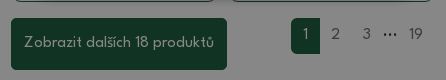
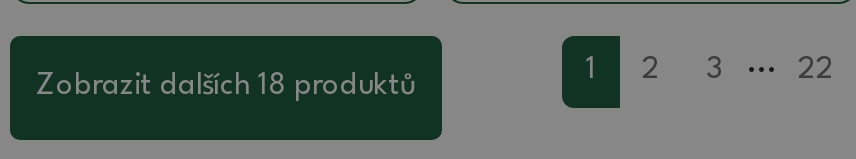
[409,28,423,43] 19 -> [798,57,834,87] 22

